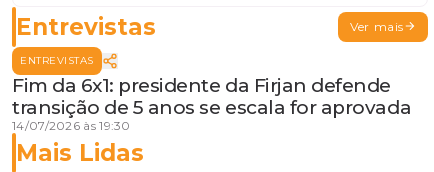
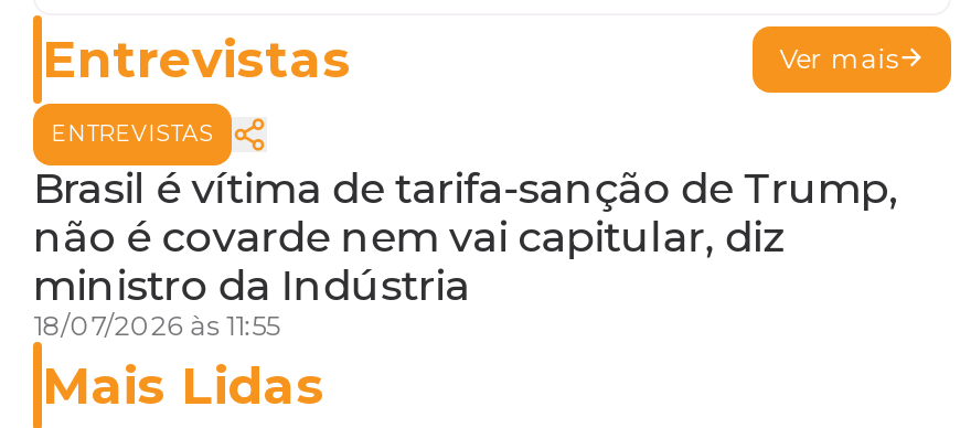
[12,74,411,133] Fim da 6x1: presidente da Firjan defende | transição de 5 anos se escala for aprovada | 14/07/2026 às 19:30 -> [33,164,898,343] Brasil é vítima de tarifa-sanção de Trump, | não é covarde nem vai capitular, diz | ministro da Indústria | 18/07/2026 às 11:55

